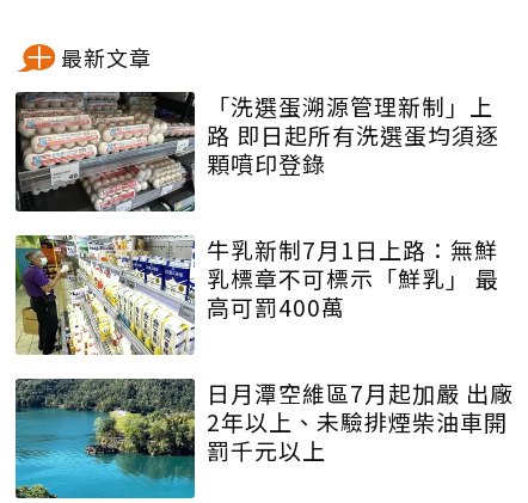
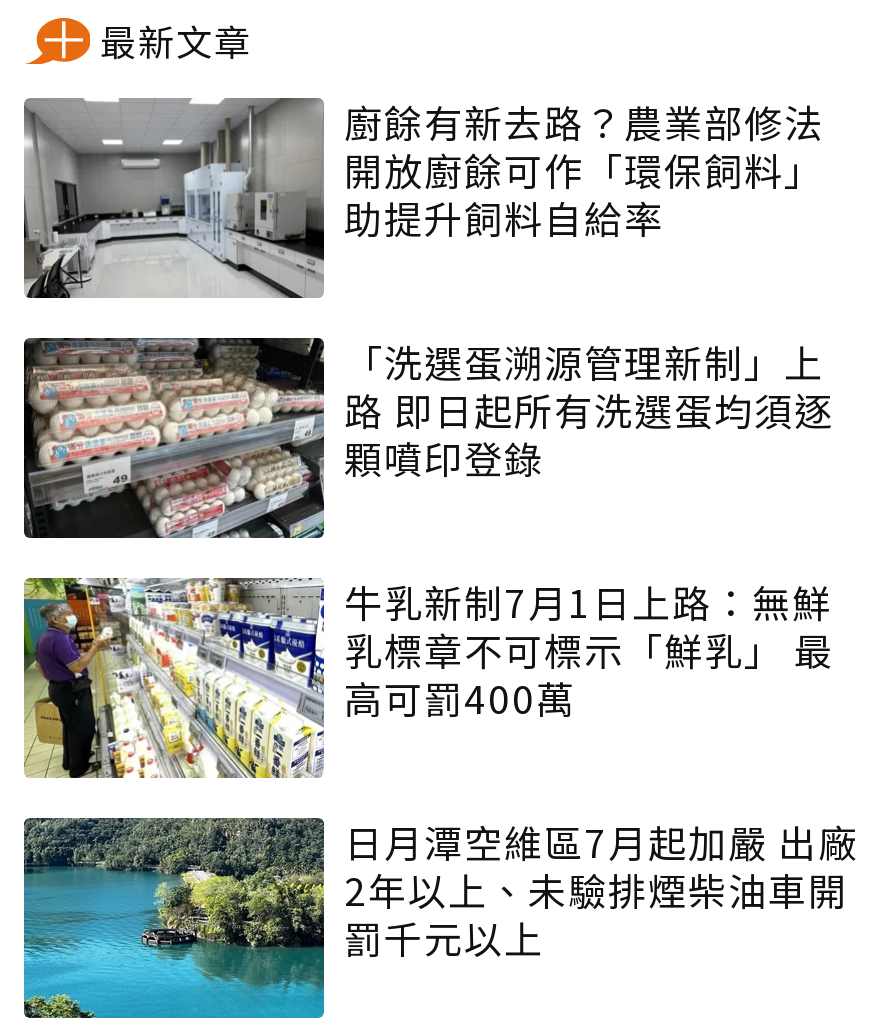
none -> [22,93,824,298] [image] | 廚餘有新去路？農業部修法 | 開放廚餘可作「環保飼料」 | 助提升飼料自給率

